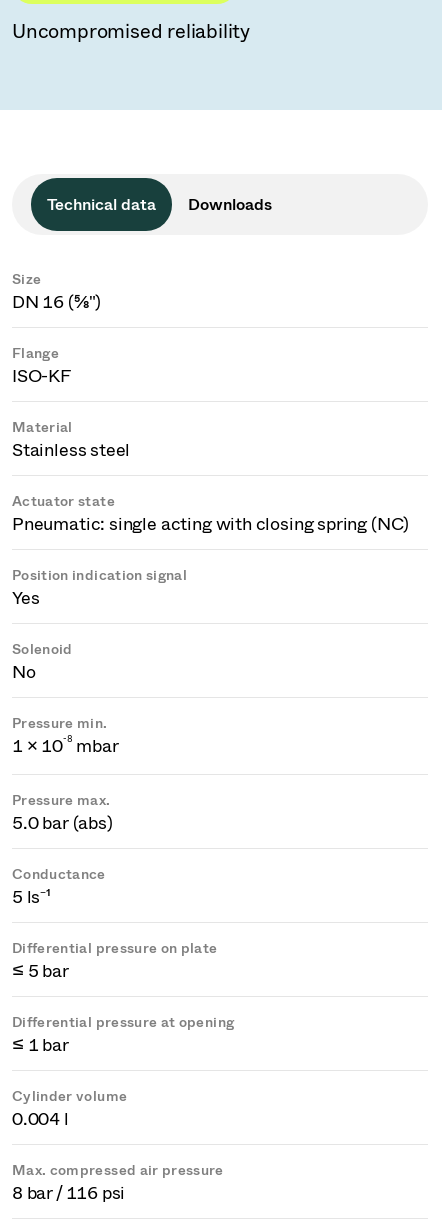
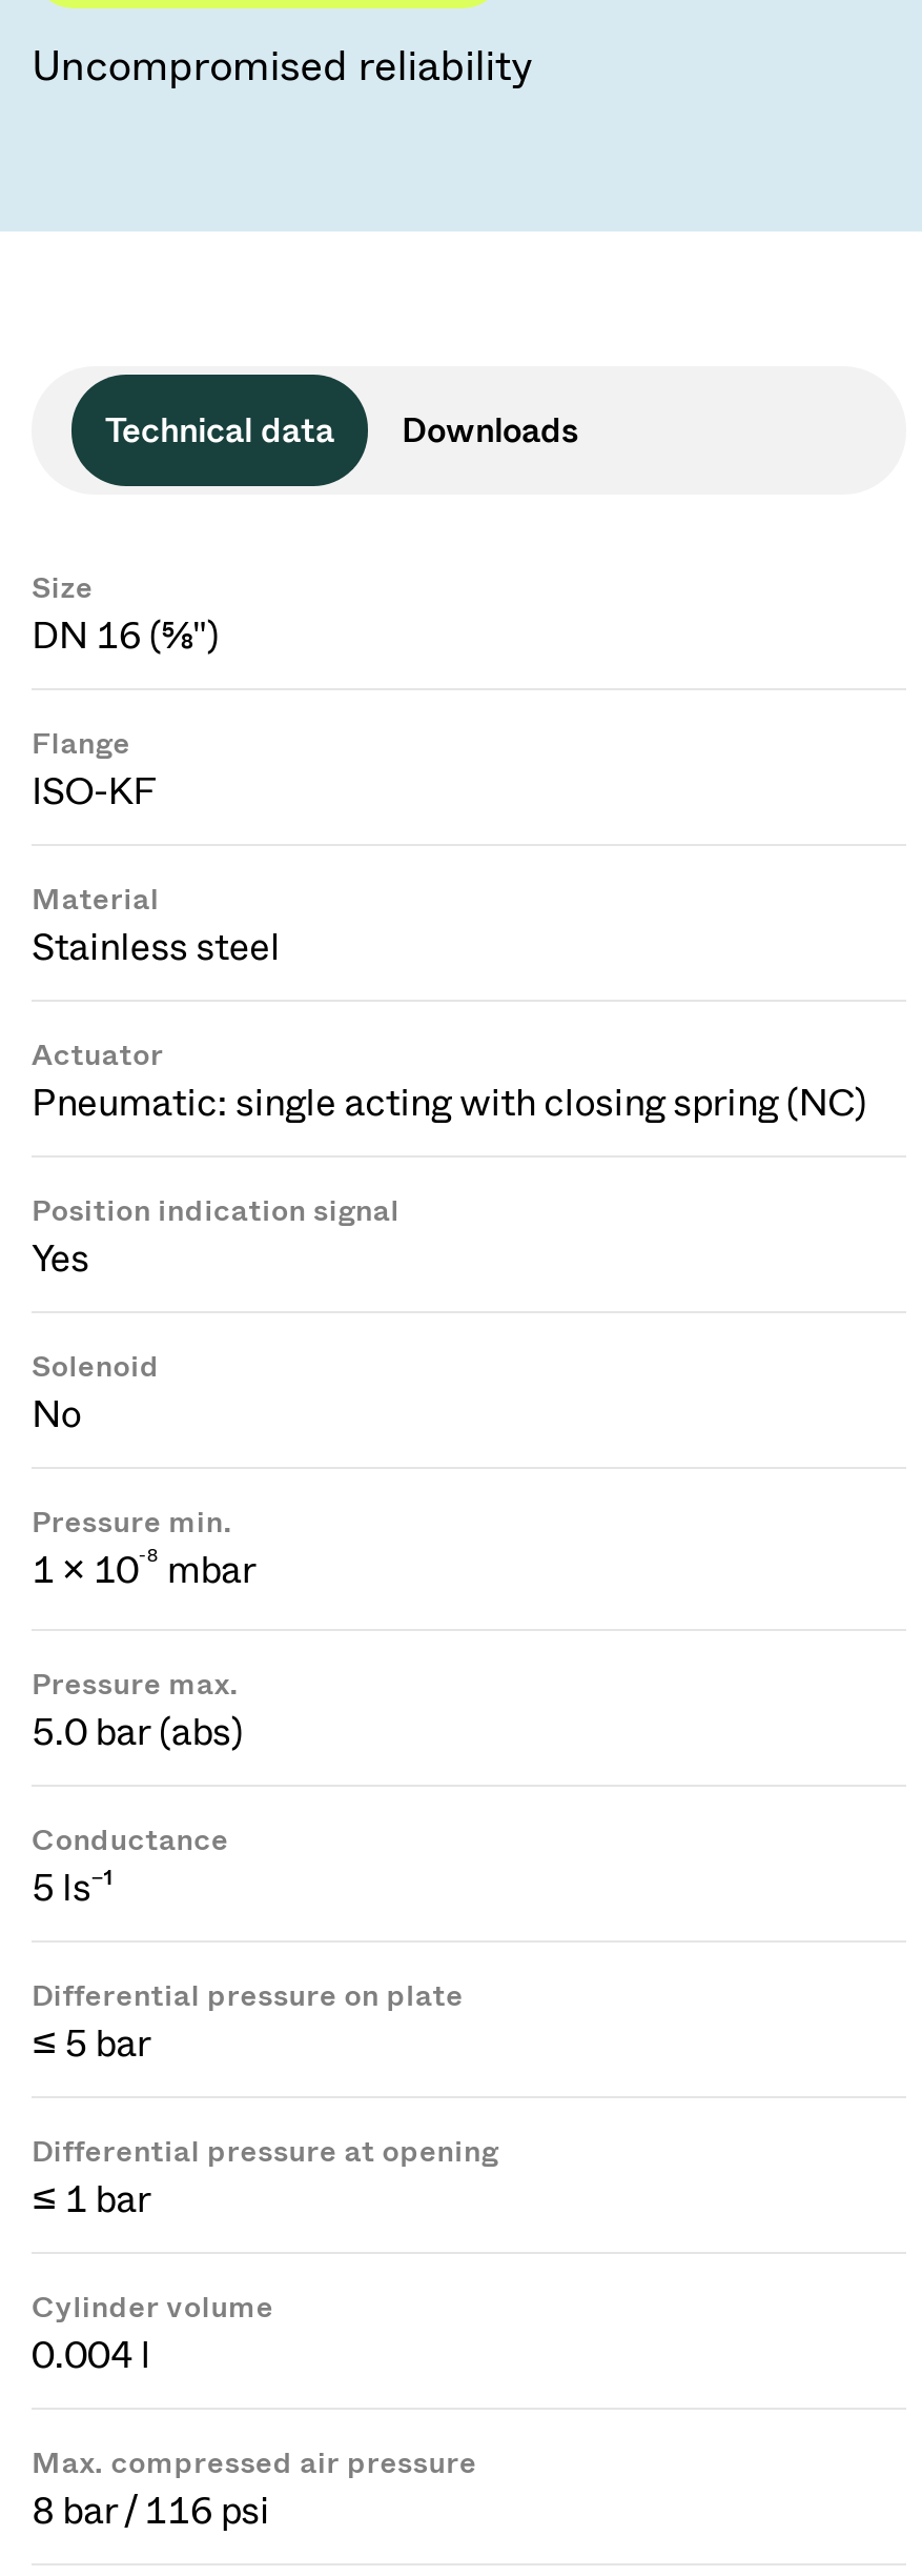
[12,493,115,510] Actuator state -> [32,1038,164,1073] Actuator

